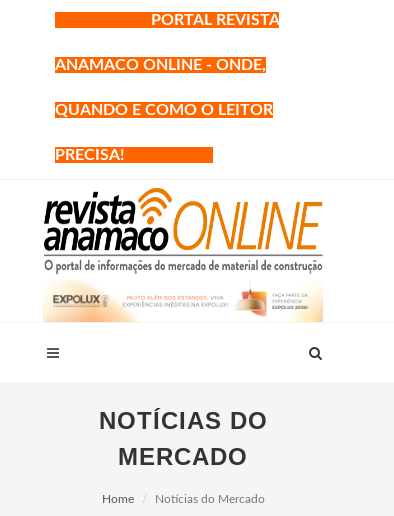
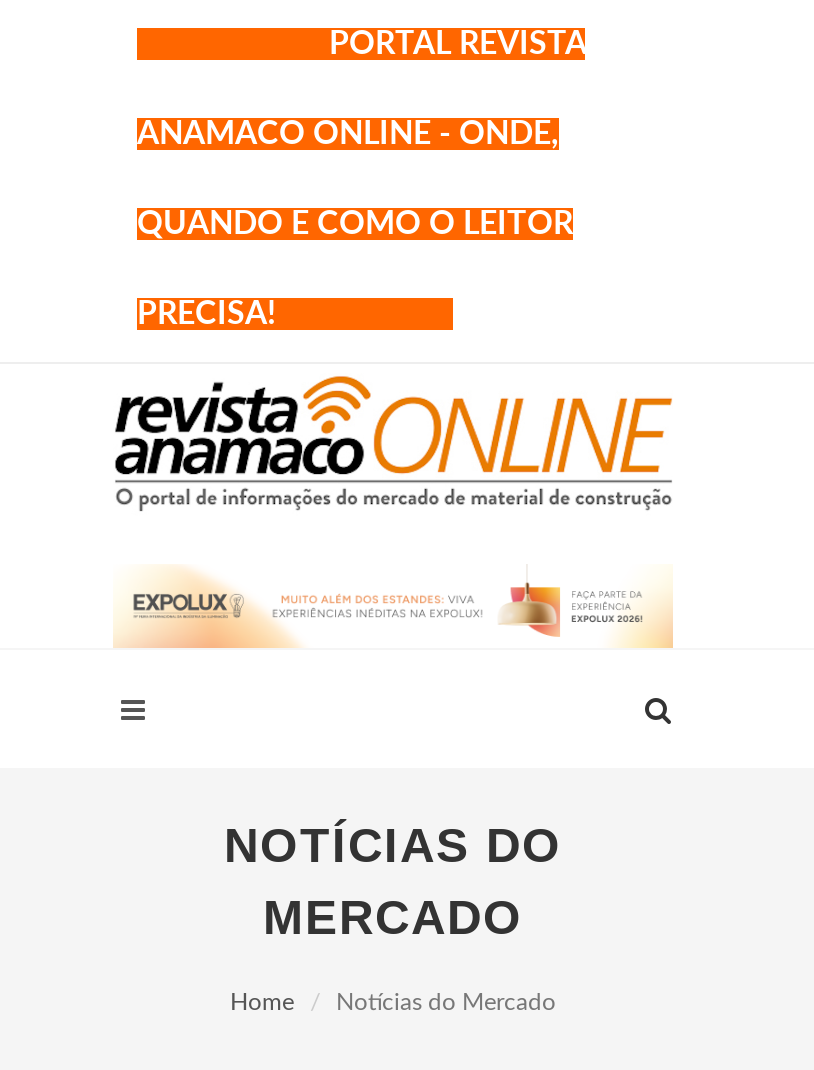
[43,186,323,274] [image] -> [113,374,673,548] [image]

